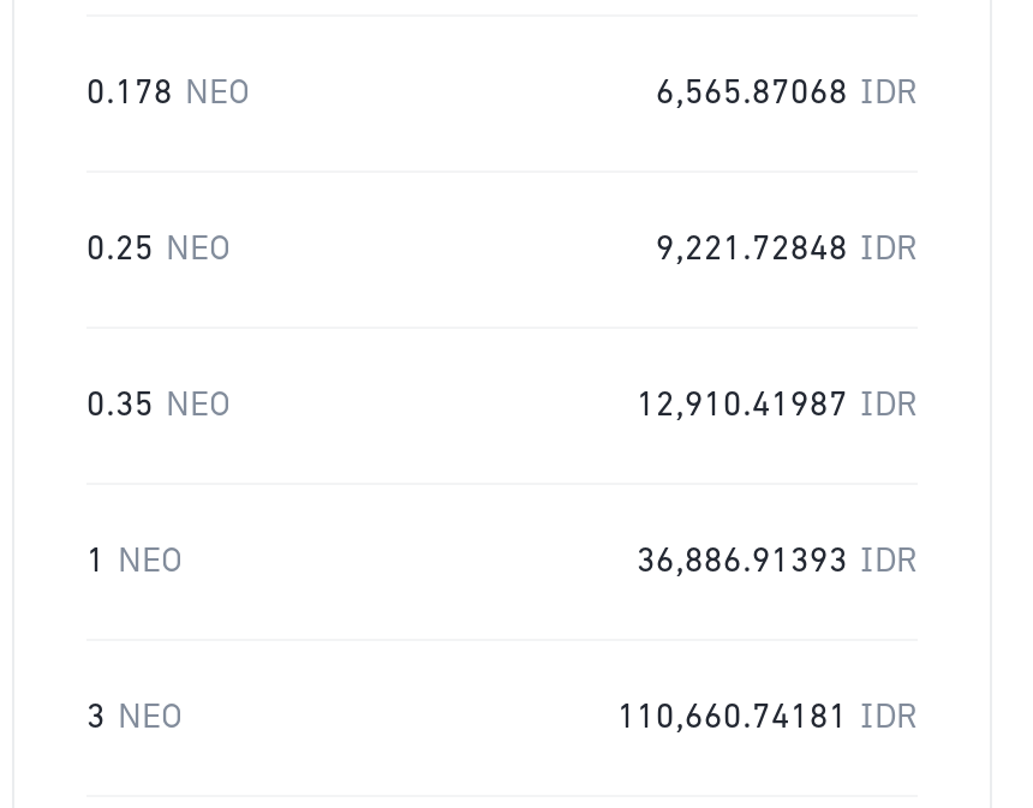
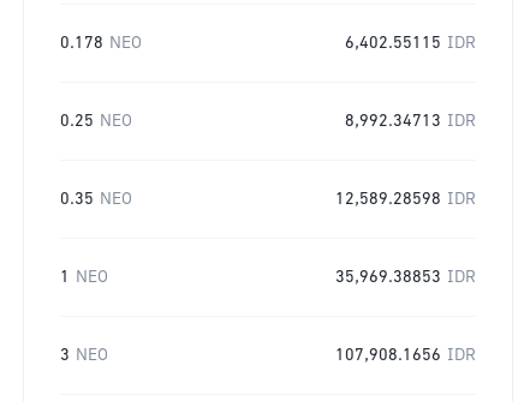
[656,77,918,110] 6,565.87068 IDR -> [345,35,476,52] 6,402.55115 IDR
[656,233,918,267] 9,221.72848 IDR -> [345,113,476,130] 8,992.34713 IDR
[637,389,918,423] 12,910.41987 IDR -> [335,191,476,208] 12,589.28598 IDR
[637,545,918,579] 36,886.91393 IDR -> [335,269,476,286] 35,969.38853 IDR
[617,701,918,735] 110,660.74181 IDR -> [335,347,476,364] 107,908.1656 IDR

